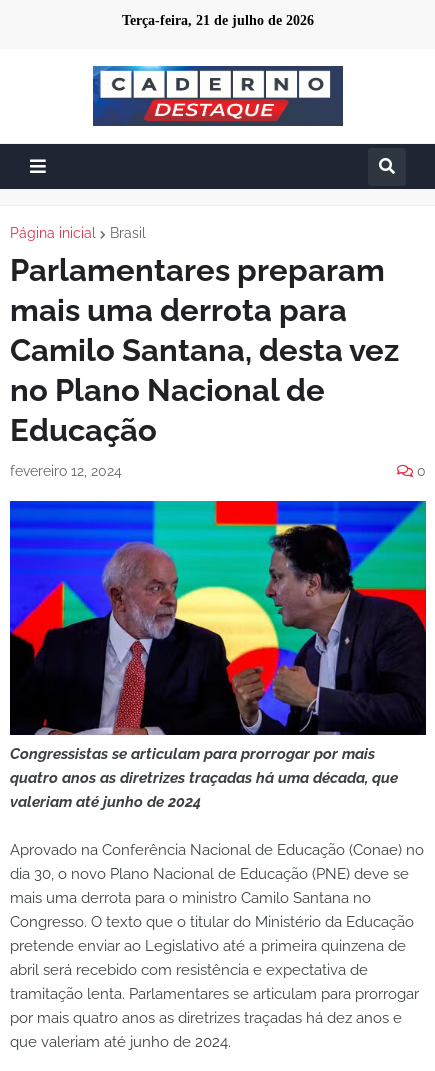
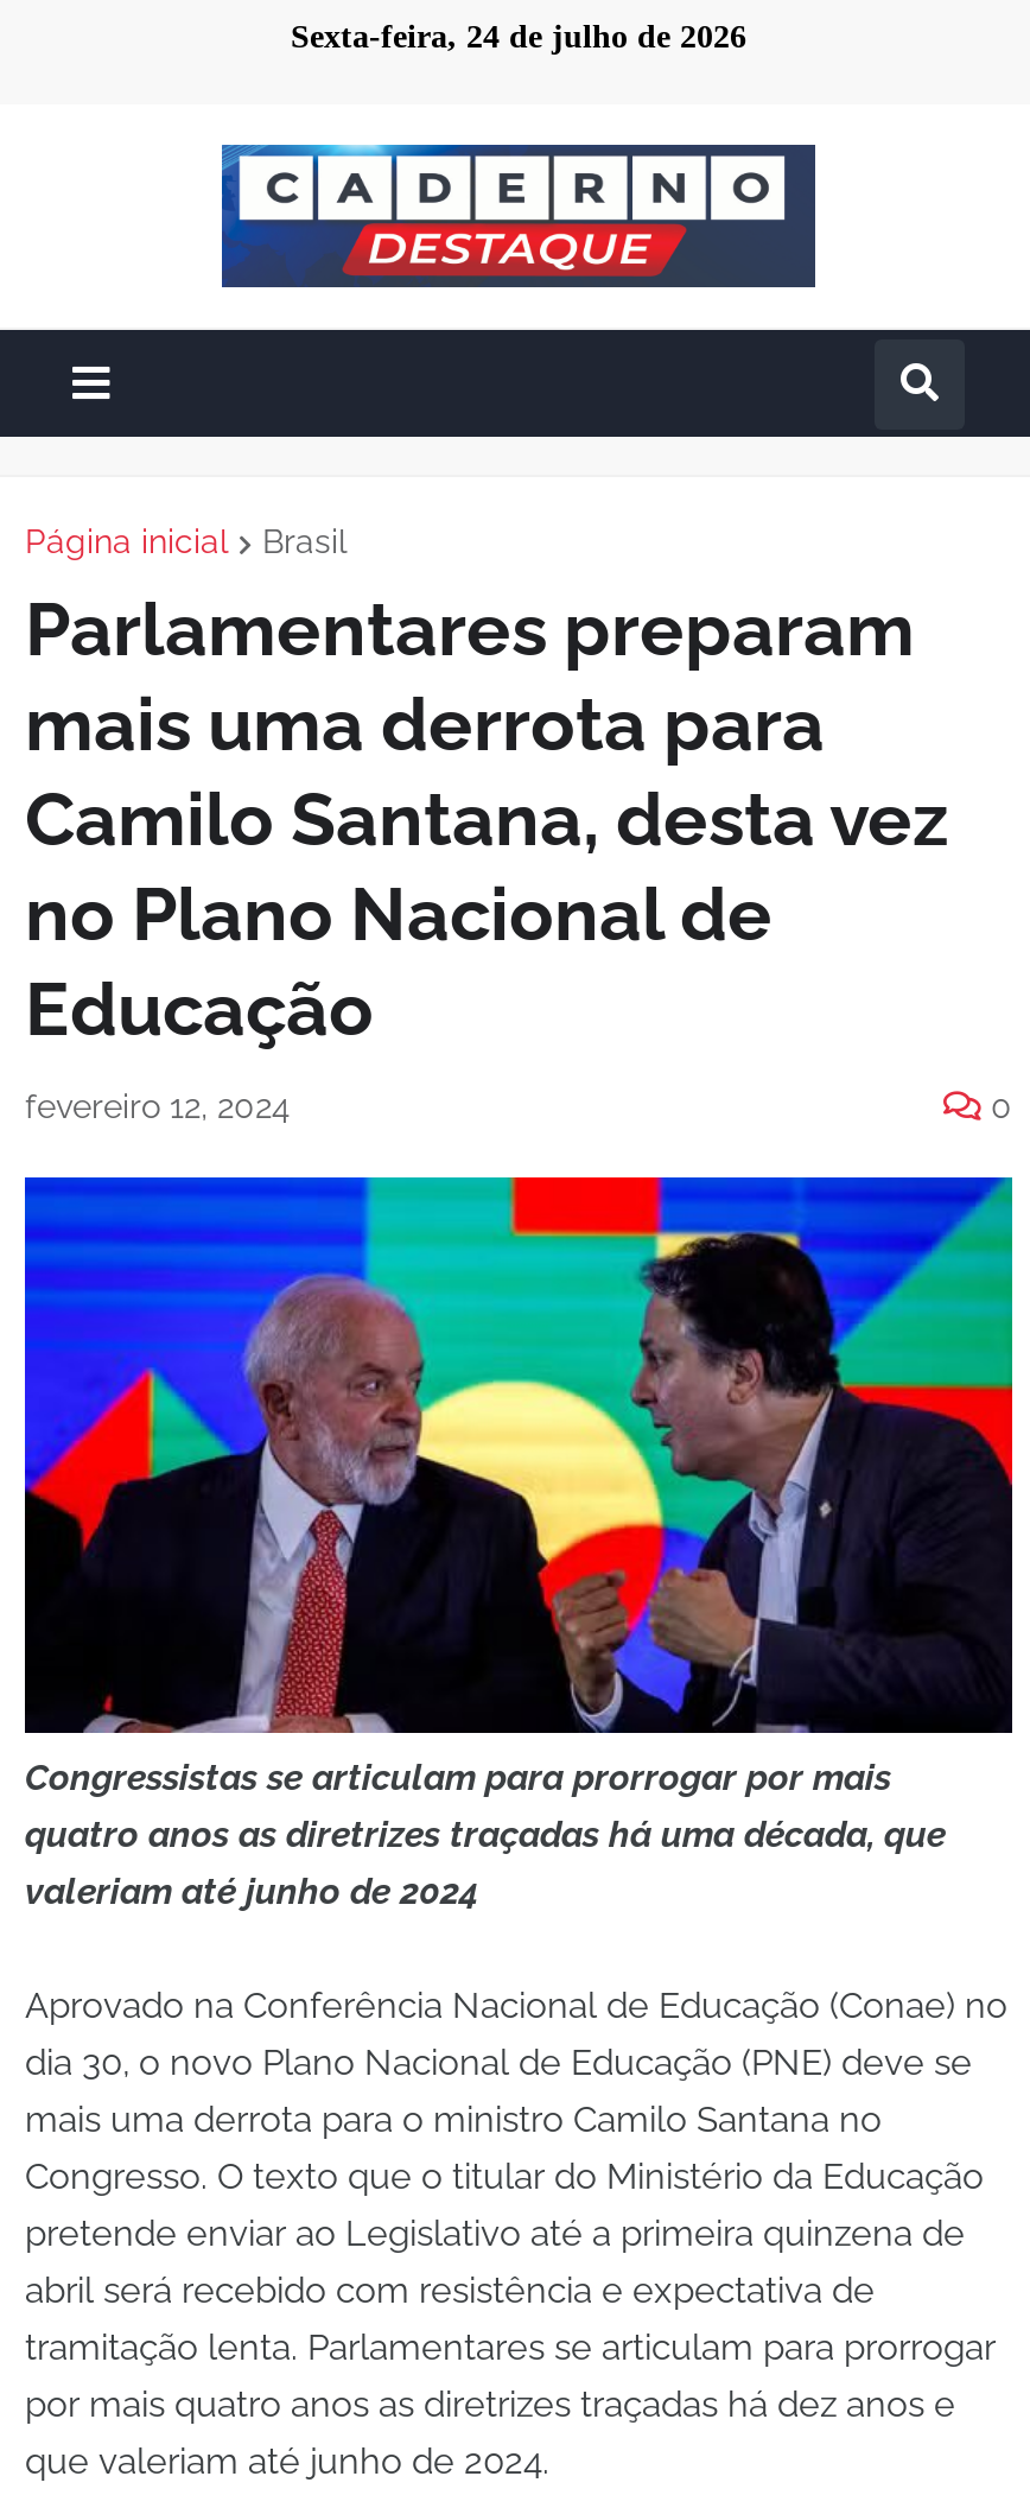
[122,13,314,28] Terça-feira, 21 de julho de 2026 -> [291,19,746,55] Sexta-feira, 24 de julho de 2026

